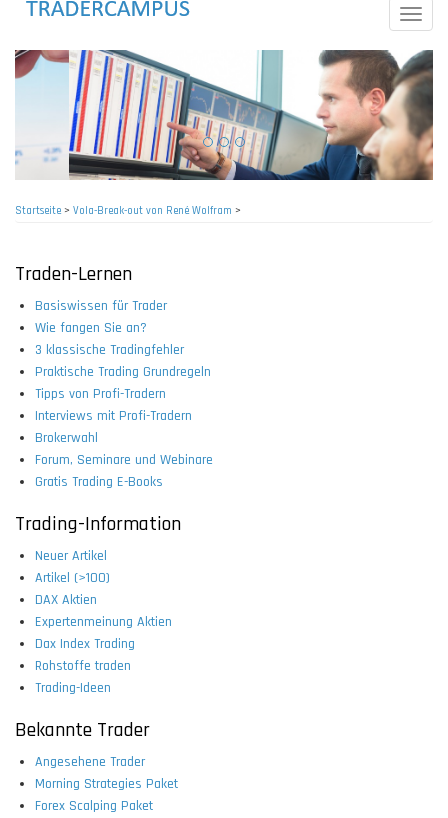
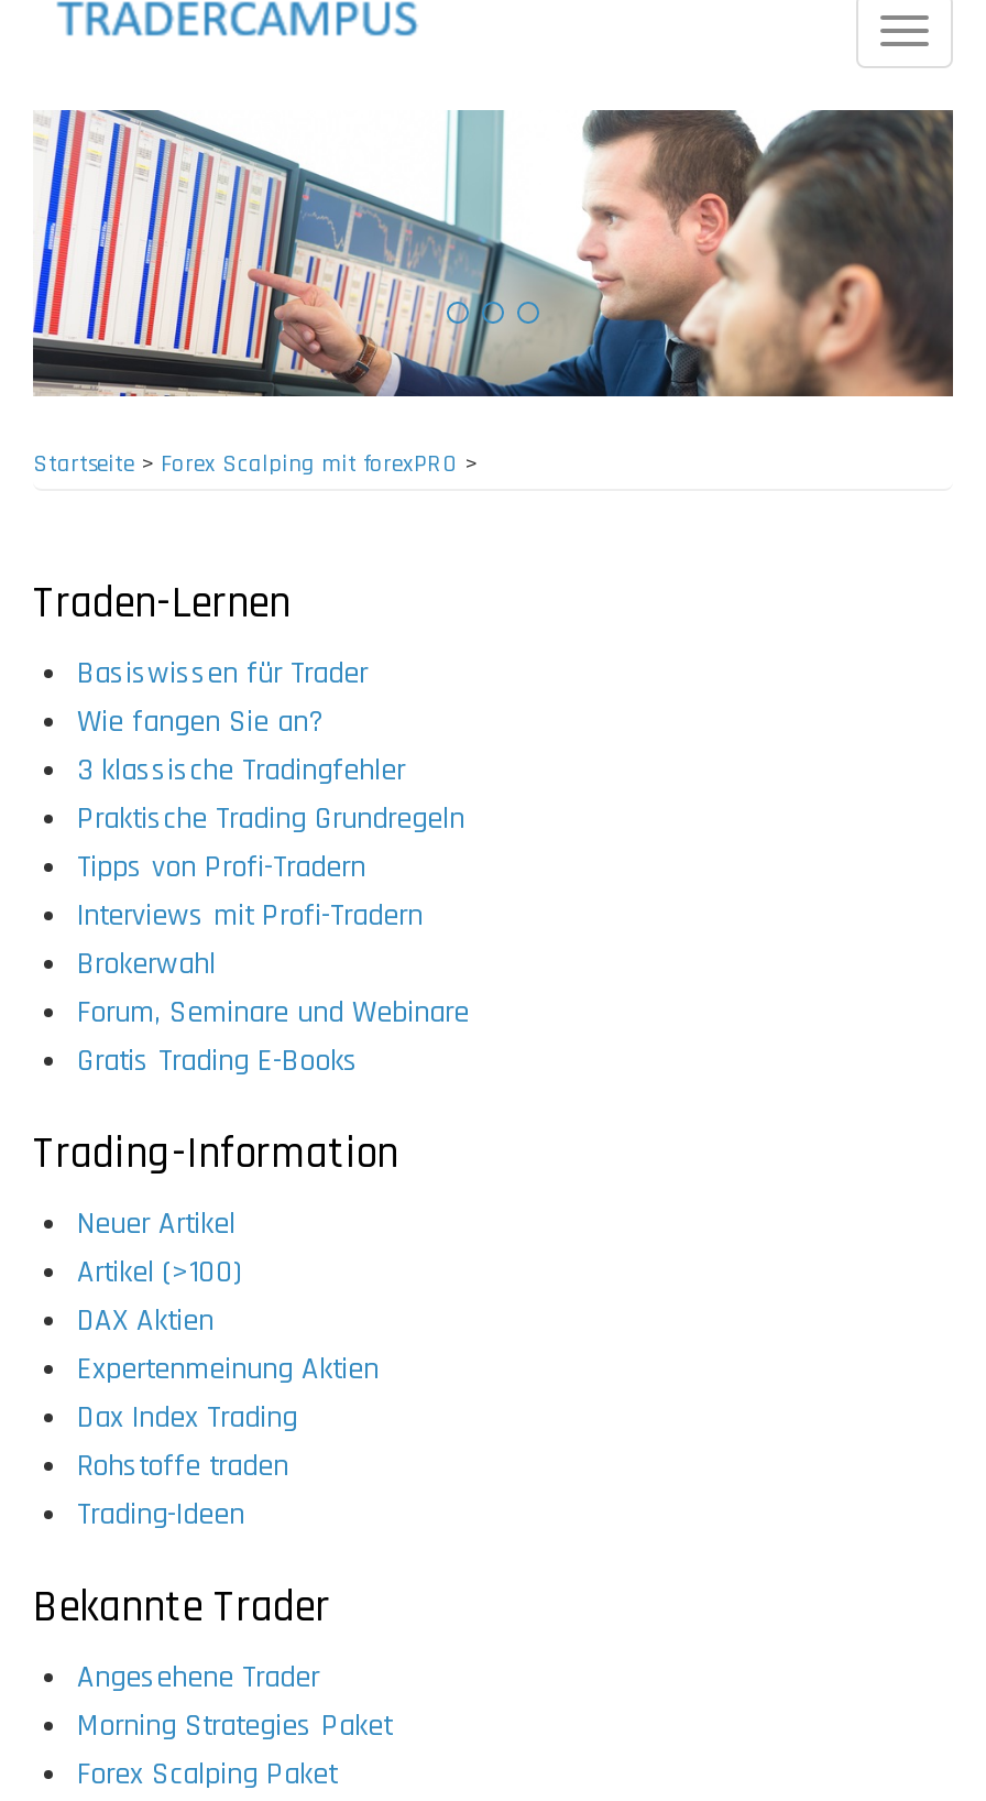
[14,49,434,218] [image] | Startseite > Vola-Break-out von René Wolfram > -> [31,108,955,480] [image] | Startseite > Forex Scalping mit forexPRO >

